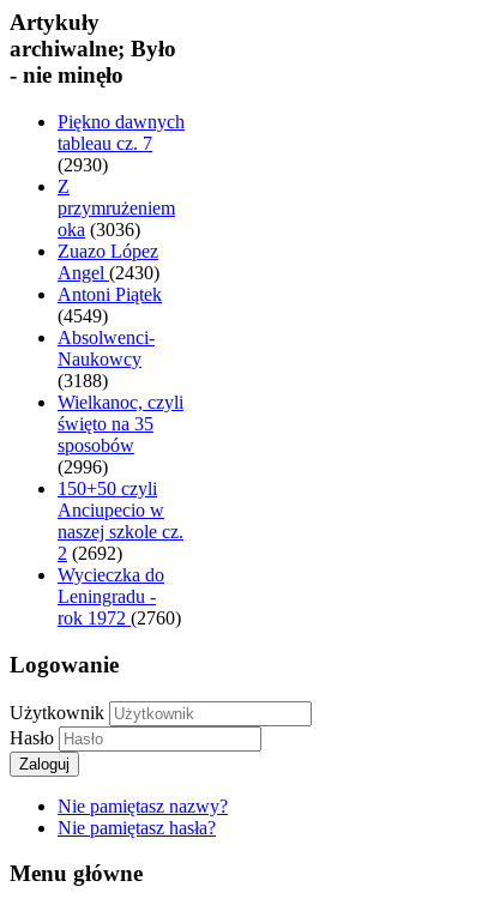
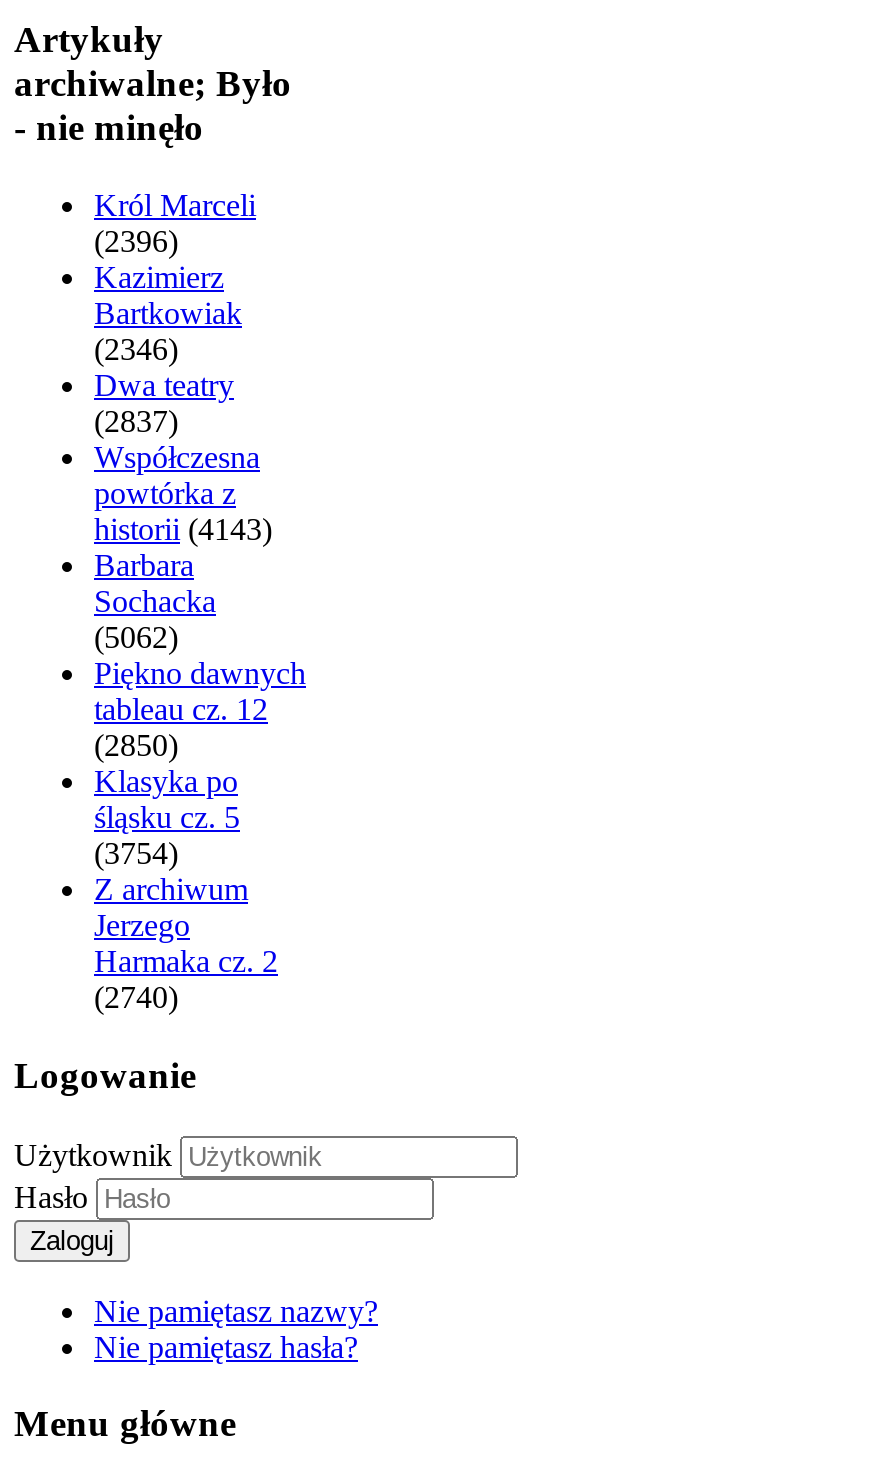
none -> [94,188,272,654] Król Marceli | (2396) | Kazimierz | Bartkowiak | (2346) | Dwa teatry | (2837) | Współczesna | powtórka z | historii (4143) | Barbara | Sochacka | (5062)
moved [58,112,185,132] -> [94,656,306,690]: Piękno dawnych
[58,133,183,628] tableau cz. 7 | (2930) | Z | przymrużeniem | oka (3036) | Zuazo López | Angel (2430) | Antoni Piątek | (4549) | Absolwenci- | Naukowcy | (3188) | Wielkanoc, czyli | święto na 35 | sposobów | (2996) | 150+50 czyli | Anciupecio w | naszej szkole cz. | 2 (2692) | Wycieczka do | Leningradu - | rok 1972 (2760) -> [94,692,278,1014] tableau cz. 12 | (2850) | Klasyka po | śląsku cz. 5 | (3754) | Z archiwum | Jerzego | Harmaka cz. 2 | (2740)

